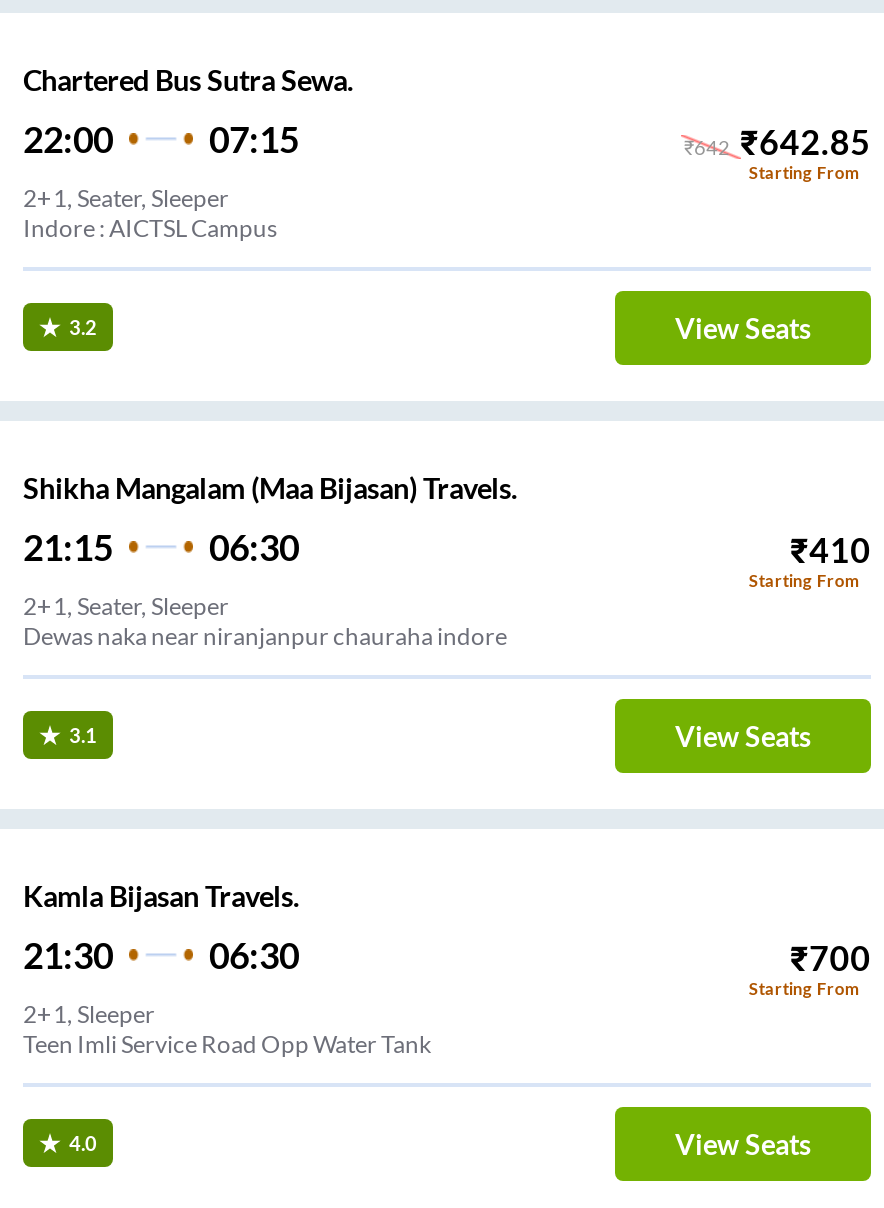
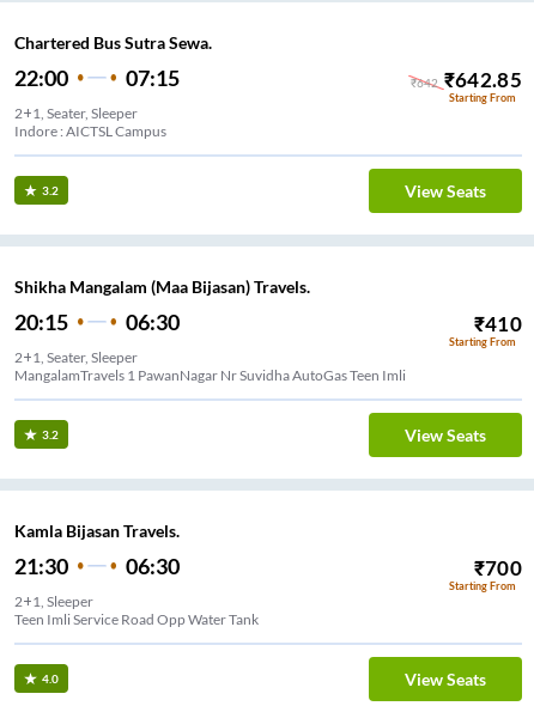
[23,525,113,569] 21:15 -> [14,309,68,335] 20:15
[23,621,507,651] Dewas naka near niranjanpur chauraha indore -> [14,366,406,384] MangalamTravels 1 PawanNagar Nr Suvidha AutoGas Teen Imli
[69,723,97,747] 3.1 -> [42,427,59,442] 3.2

